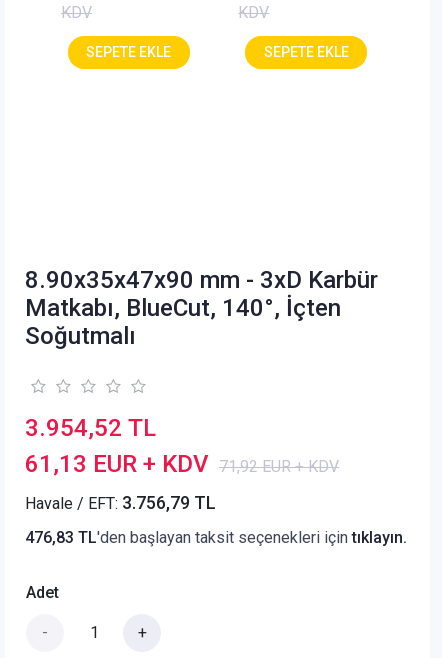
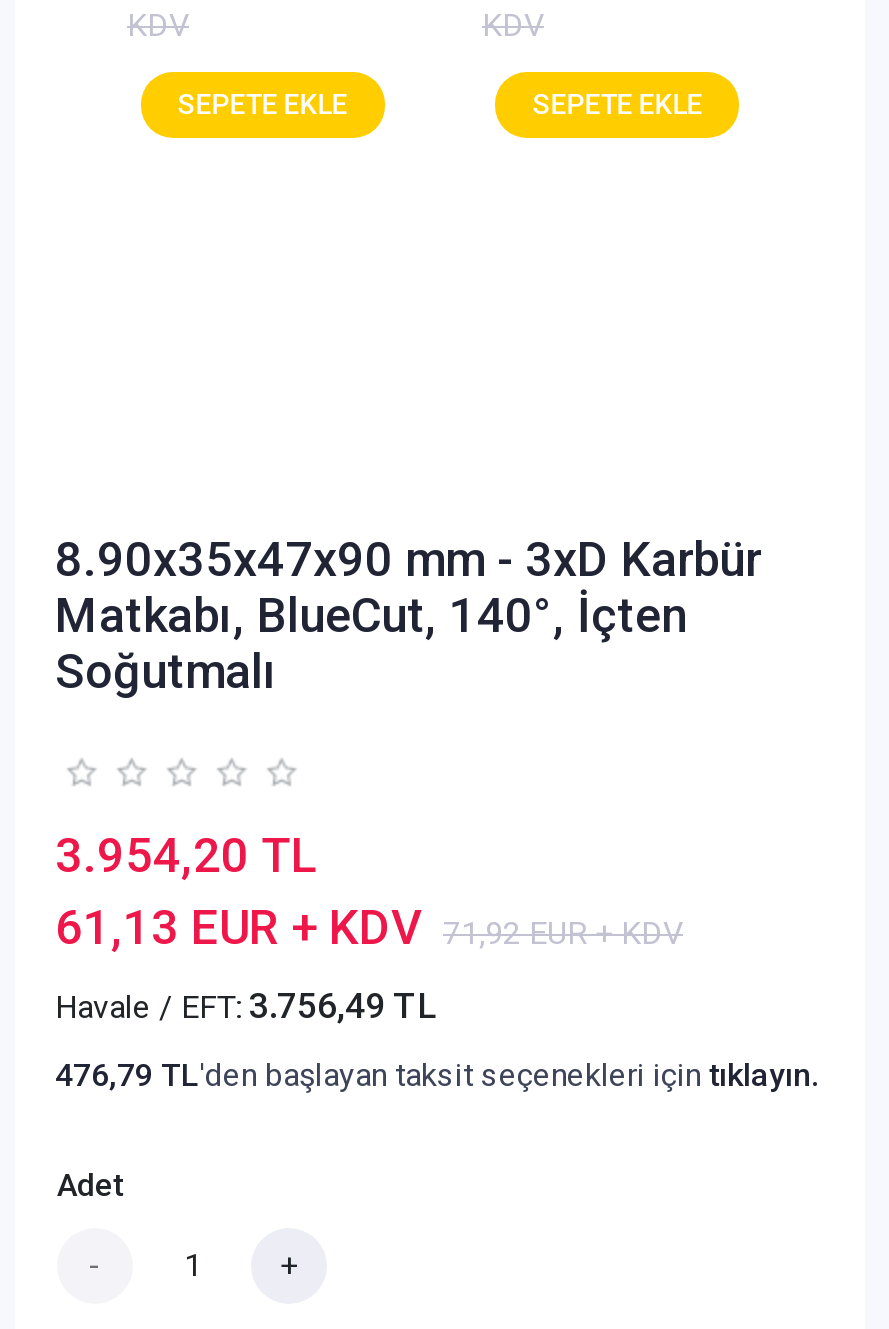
[25,414,156,442] 3.954,52 TL -> [55,828,317,884] 3.954,20 TL
[25,493,216,513] Havale / EFT: 3.756,79 TL -> [55,986,437,1026] Havale / EFT: 3.756,49 TL
[25,528,407,547] 476,83 TL'den başlayan taksit seçenekleri için tıklayın. -> [55,1056,819,1094] 476,79 TL'den başlayan taksit seçenekleri için tıklayın.

